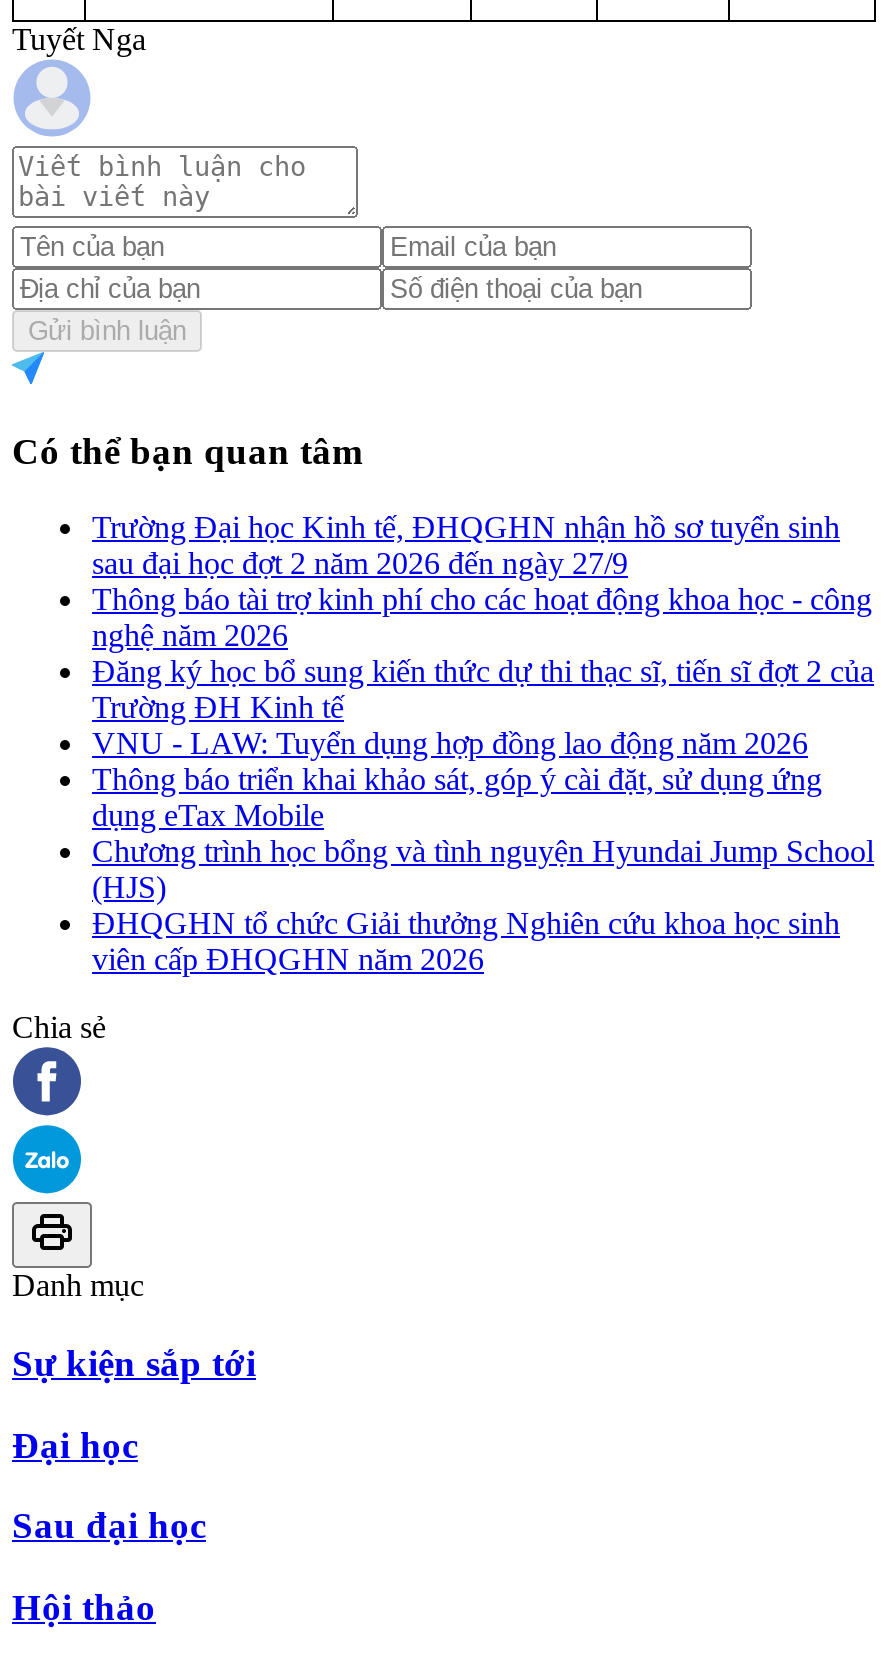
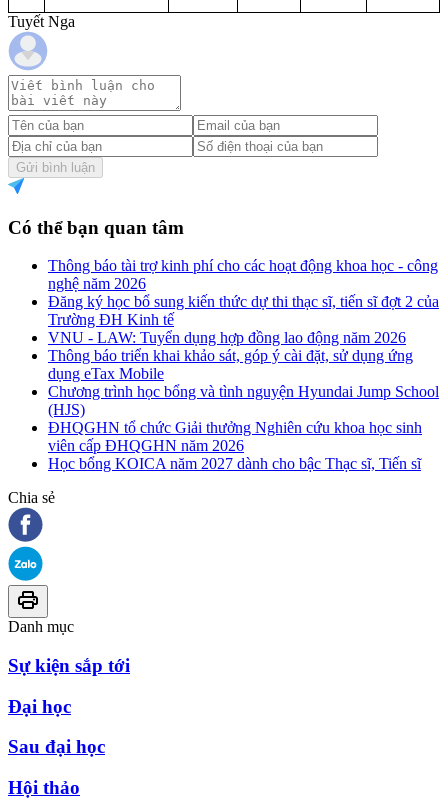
[92,510,840,580] Trường Đại học Kinh tế, ĐHQGHN nhận hồ sơ tuyển sinh | sau đại học đợt 2 năm 2026 đến ngày 27/9 -> none
moved [92,582,874,976] -> [48,257,439,454]: Thông báo tài trợ kinh phí cho các hoạt động khoa học - công | nghệ năm 2026 | Đăng ký học bổ sung kiến thức dự thi thạc sĩ, tiến sĩ đợt 2 của | ... | ĐHQGHN tổ chức Giải thưởng Nghiên cứu khoa học sinh | viên cấp ĐHQGHN năm 2026
none -> [48,455,421,472] Học bổng KOICA năm 2027 dành cho bậc Thạc sĩ, Tiến sĩ

